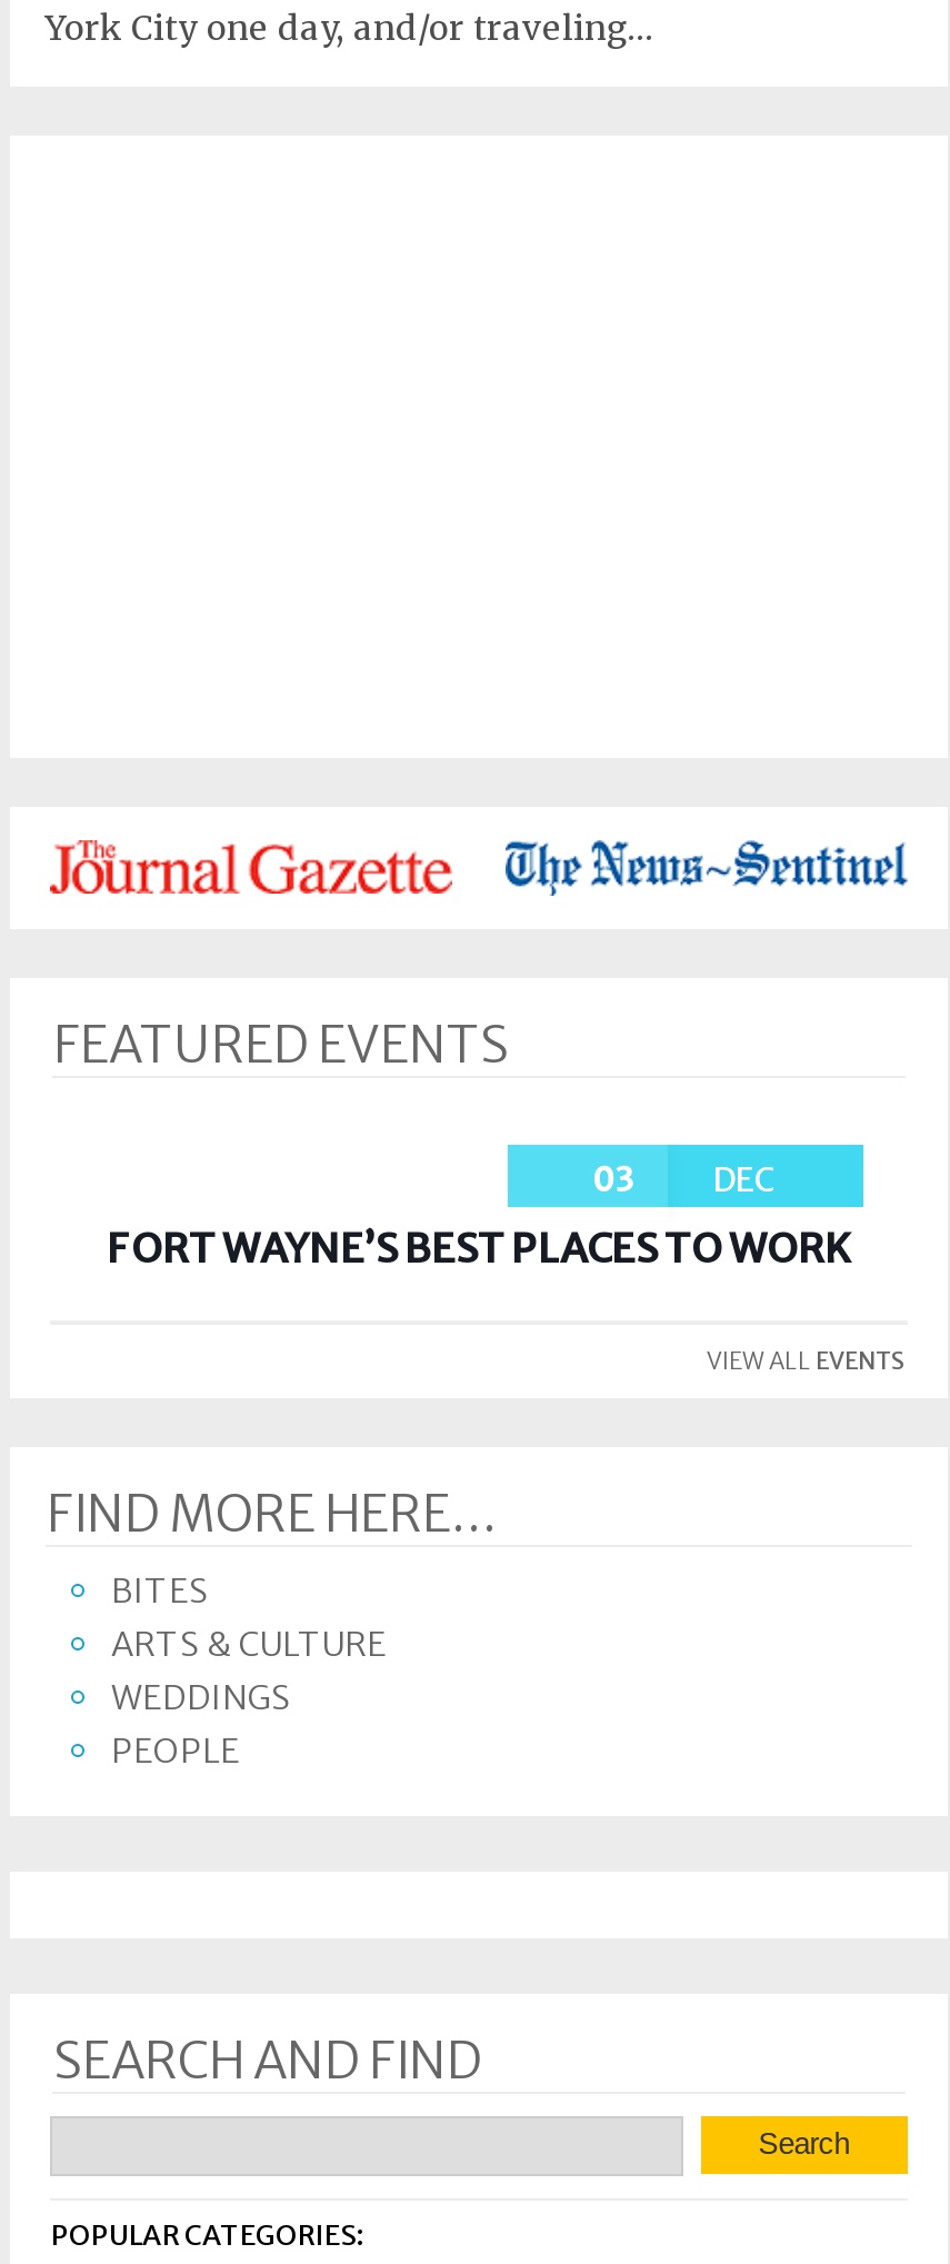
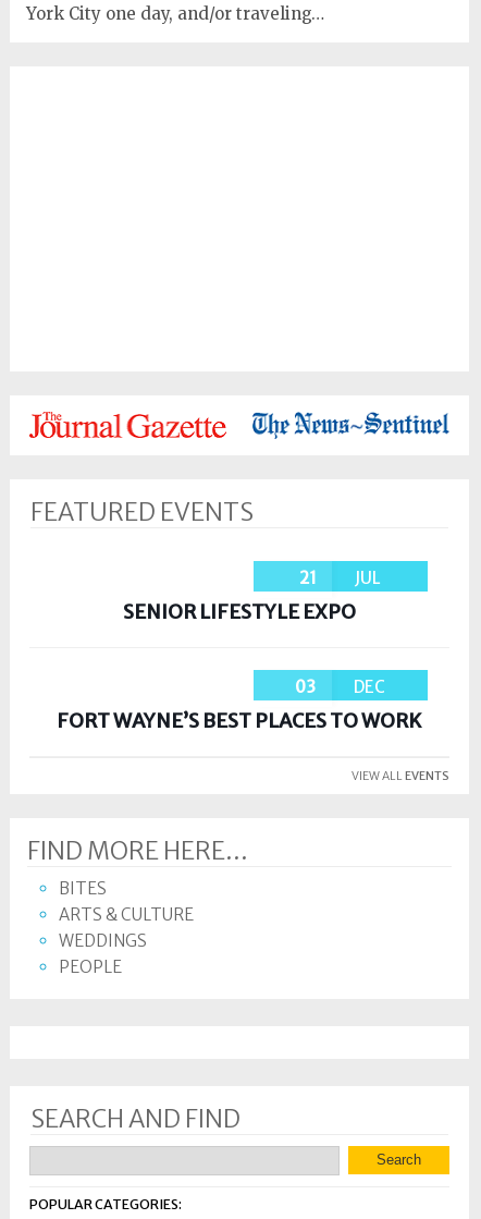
none -> [123,568,381,625] 21 | JUL | SENIOR LIFESTYLE EXPO

